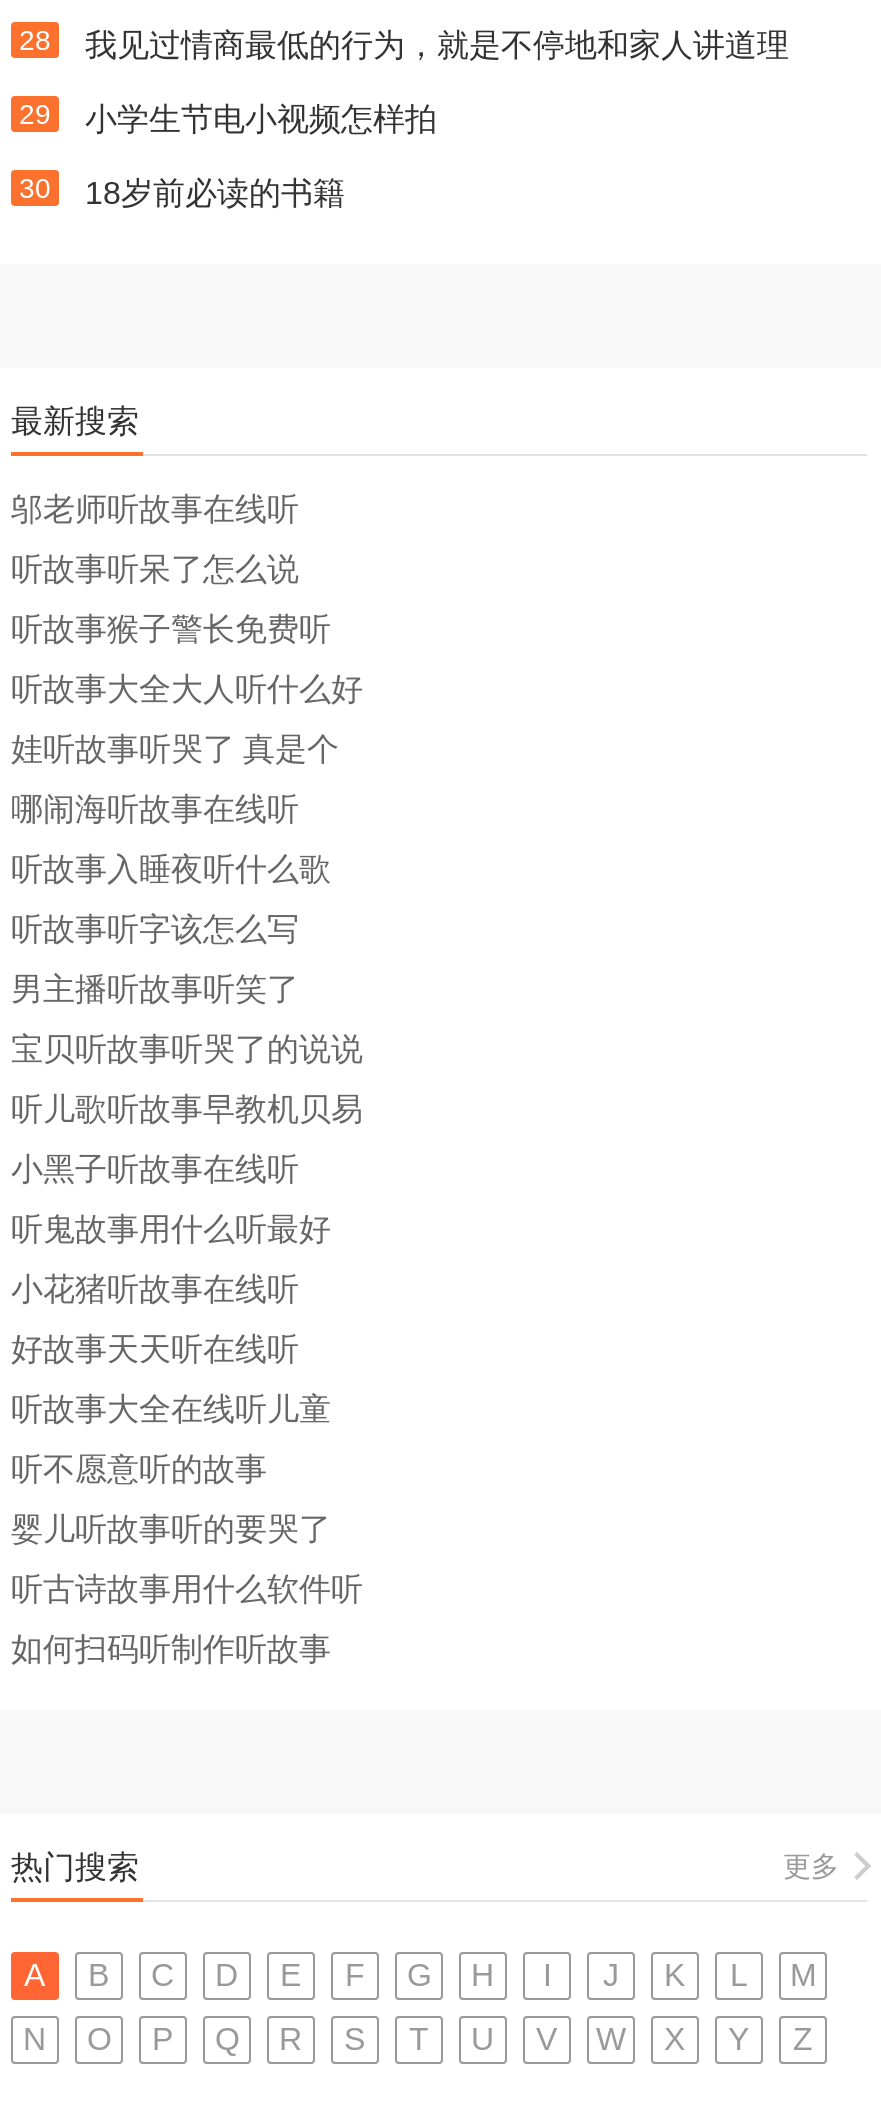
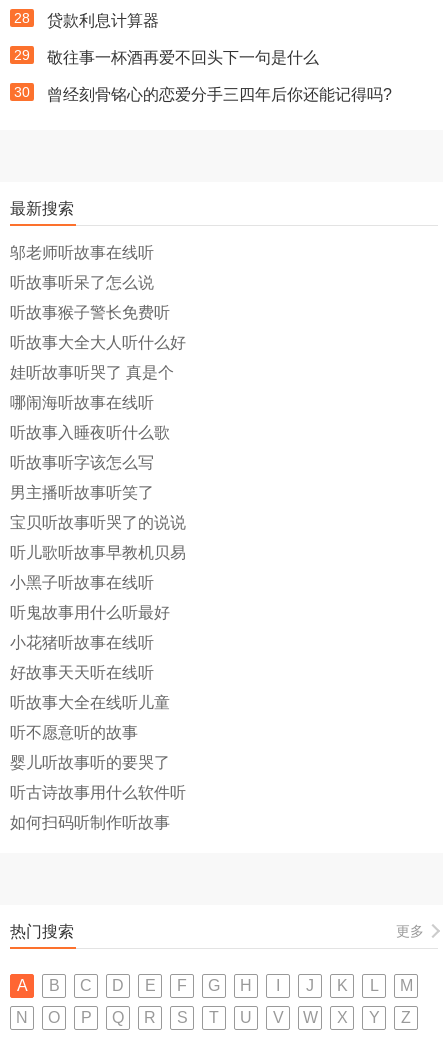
[85,28,789,62] 我见过情商最低的行为，就是不停地和家人讲道理 -> [47,12,159,29] 贷款利息计算器
[85,102,437,136] 小学生节电小视频怎样拍 -> [47,49,319,66] 敬往事一杯酒再爱不回头下一句是什么
[85,176,345,210] 18岁前必读的书籍 -> [47,86,392,103] 曾经刻骨铭心的恋爱分手三四年后你还能记得吗?

